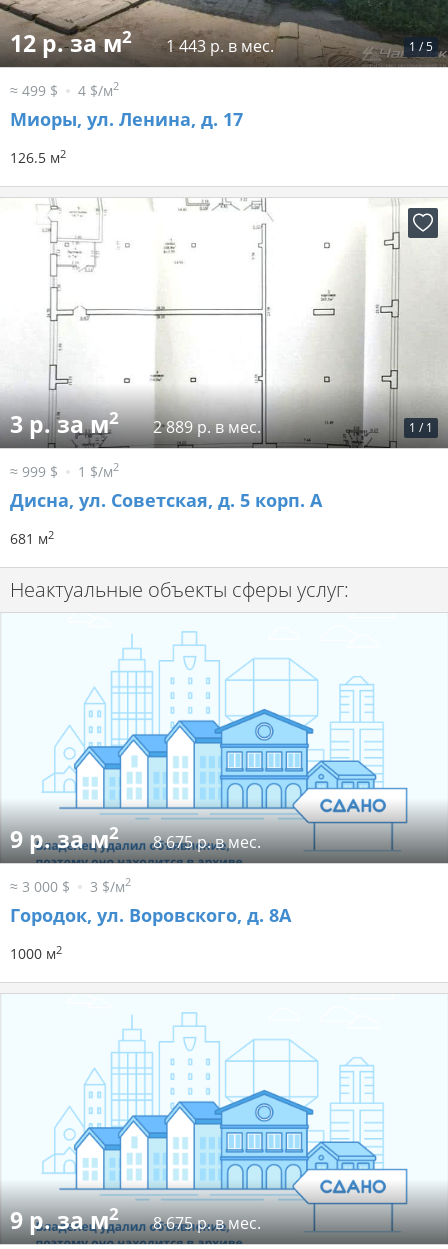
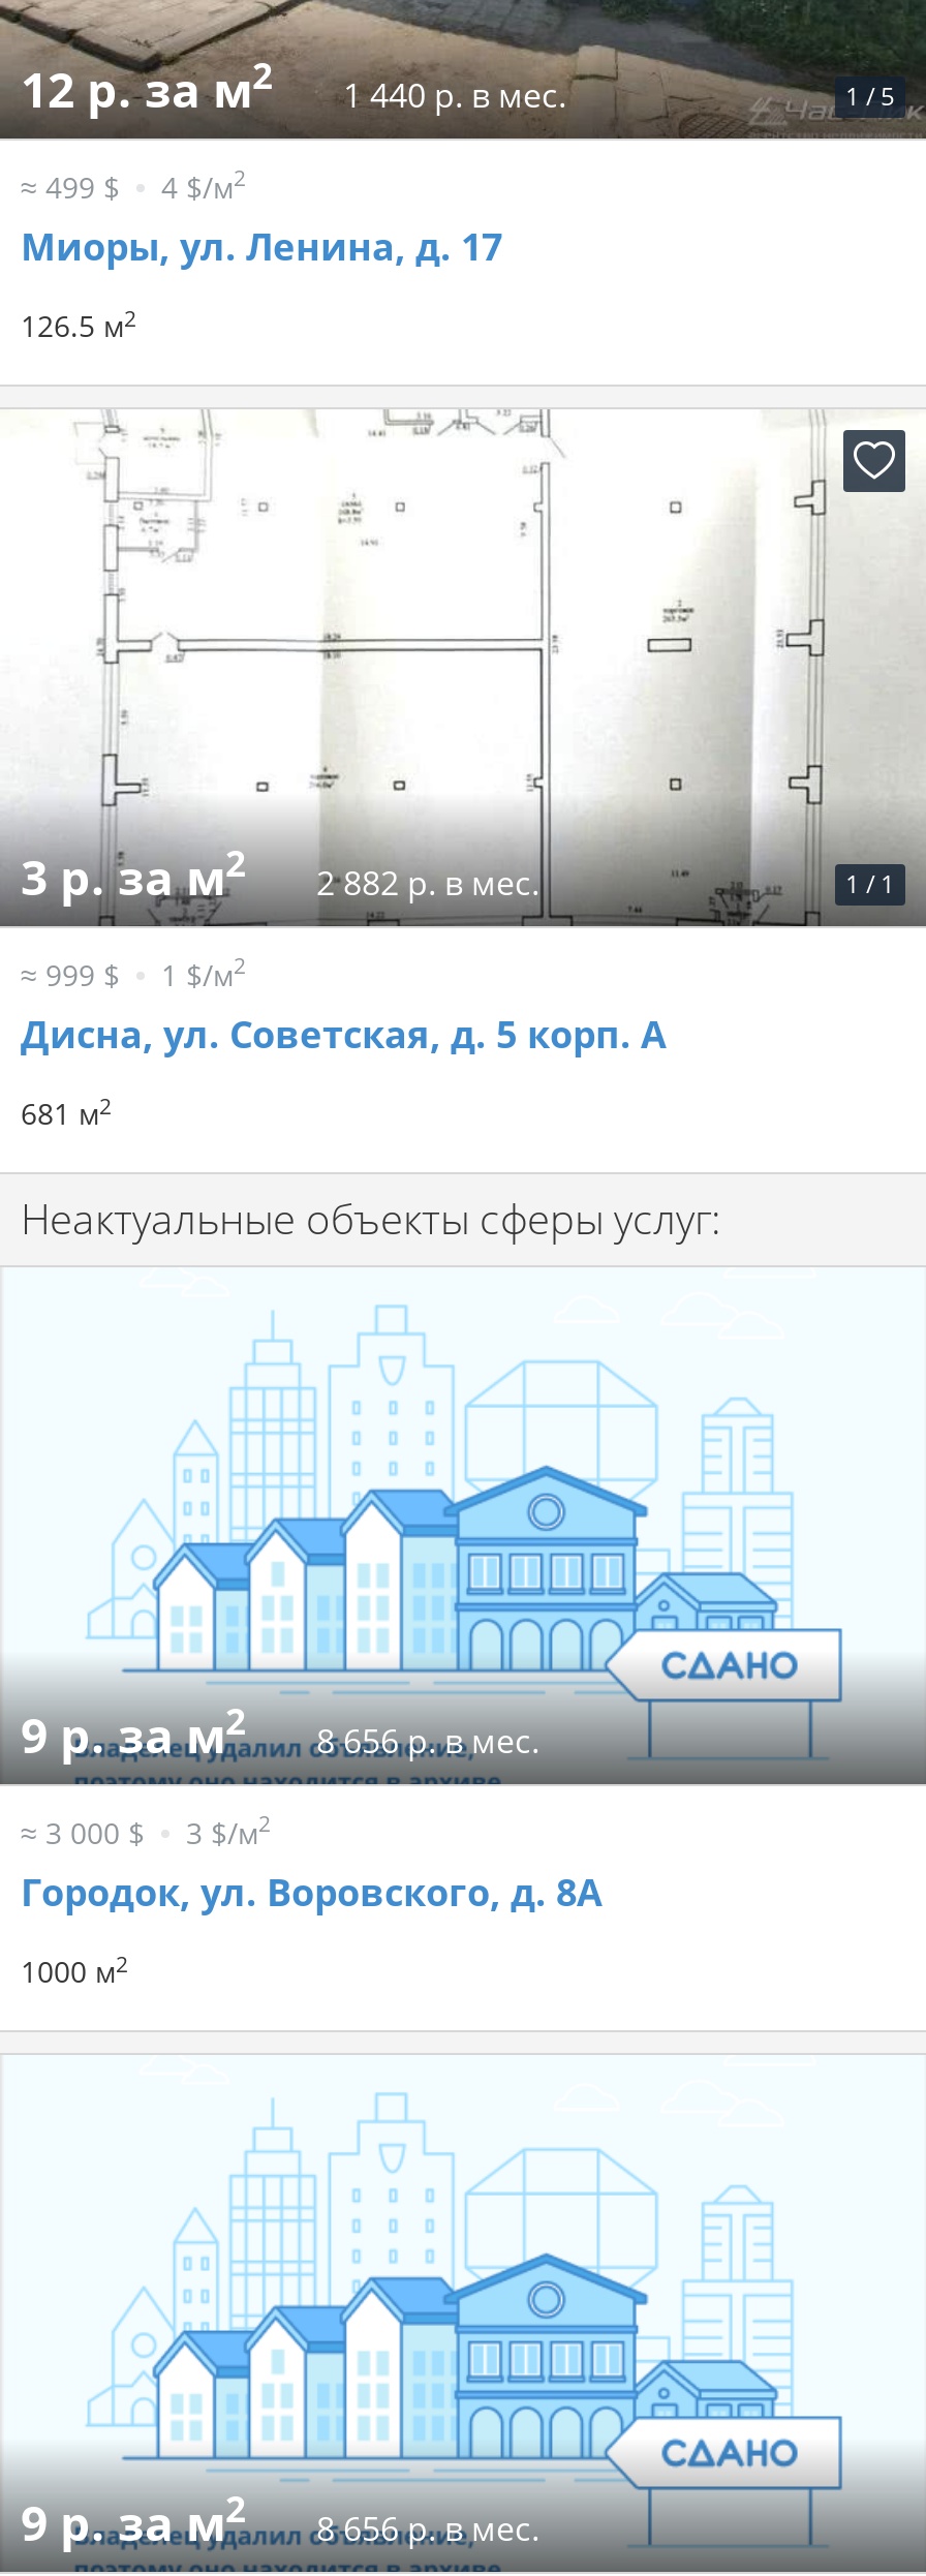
[10,25,274,59] 12 р. за м2 1 443 р. в мес. -> [21,53,566,122] 12 р. за м2 1 440 р. в мес.
[149,416,261,438] 2 889 р. в мес. -> [308,860,539,906] 2 882 р. в мес.
[149,831,261,853] 8 675 р. в мес. -> [308,1718,539,1764] 8 656 р. в мес.
[149,1212,261,1234] 8 675 р. в мес. -> [308,2506,539,2551] 8 656 р. в мес.

